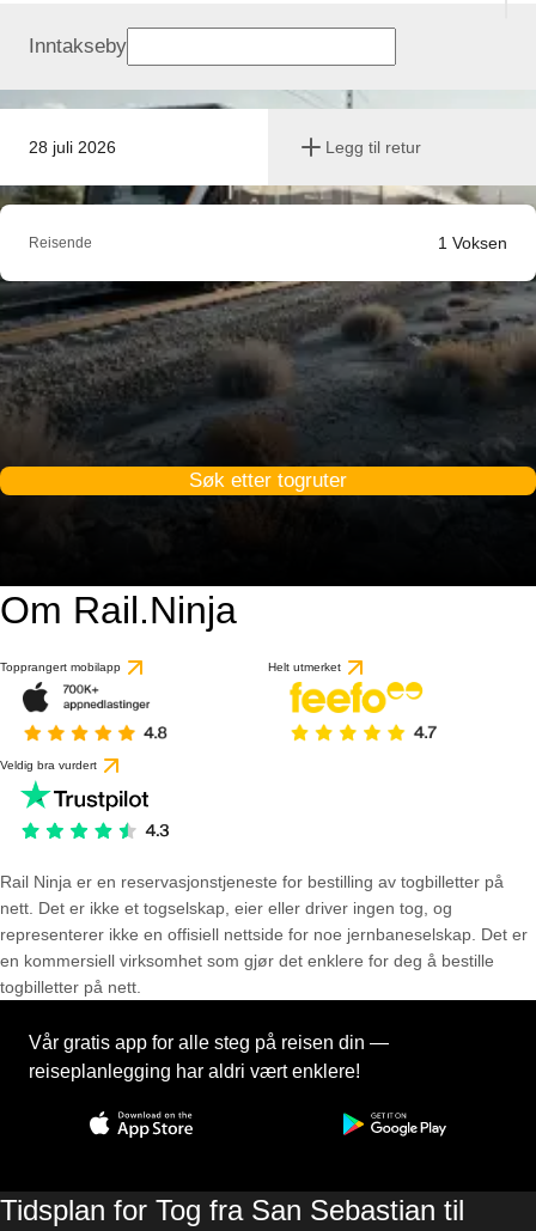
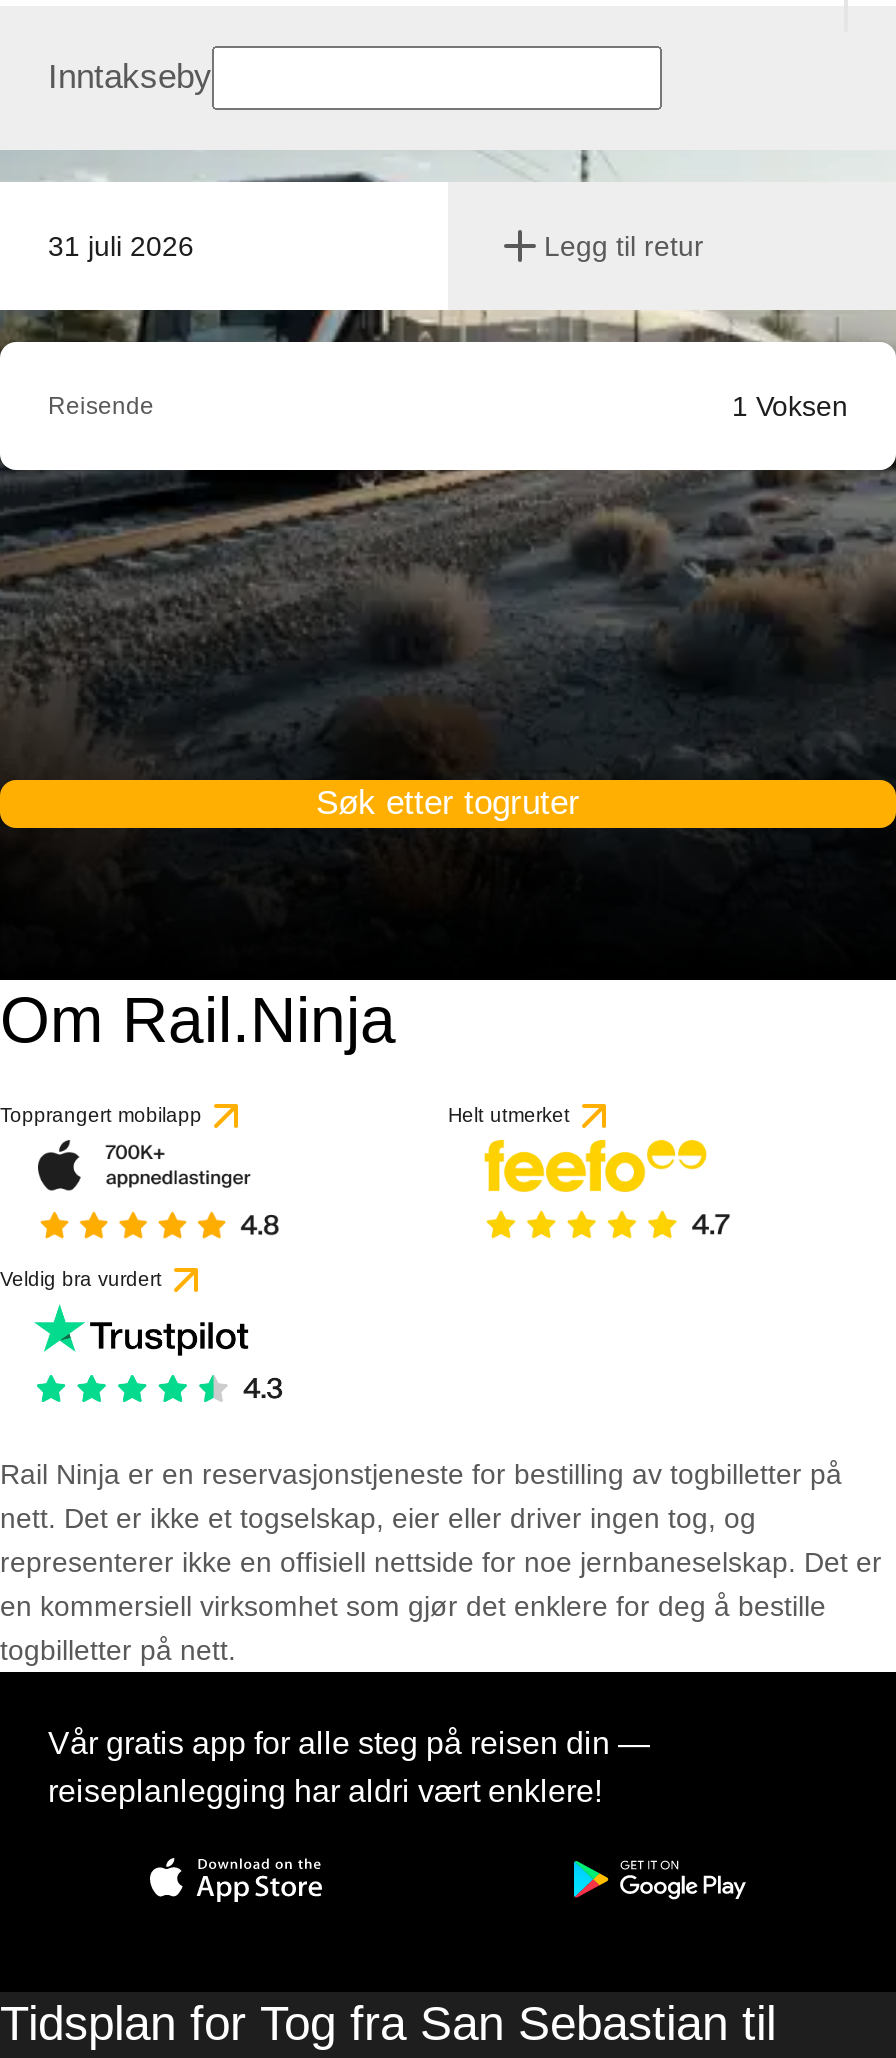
[29,138,116,157] 28 juli 2026 -> [48,230,194,262] 31 juli 2026

